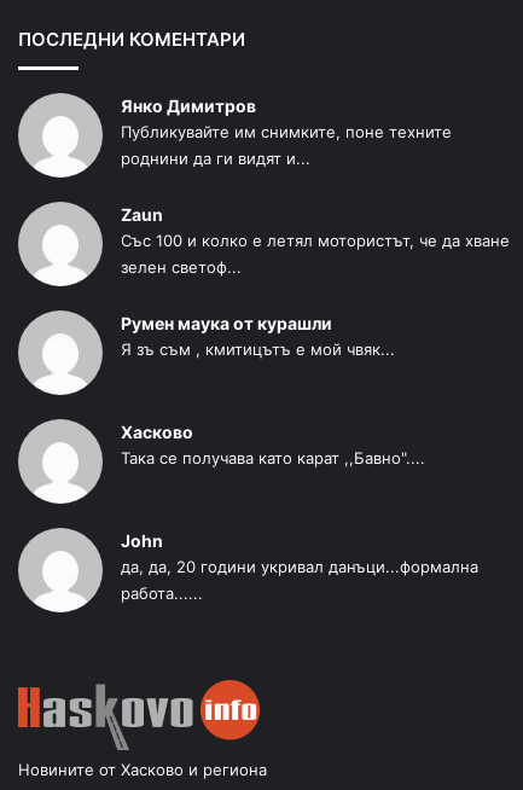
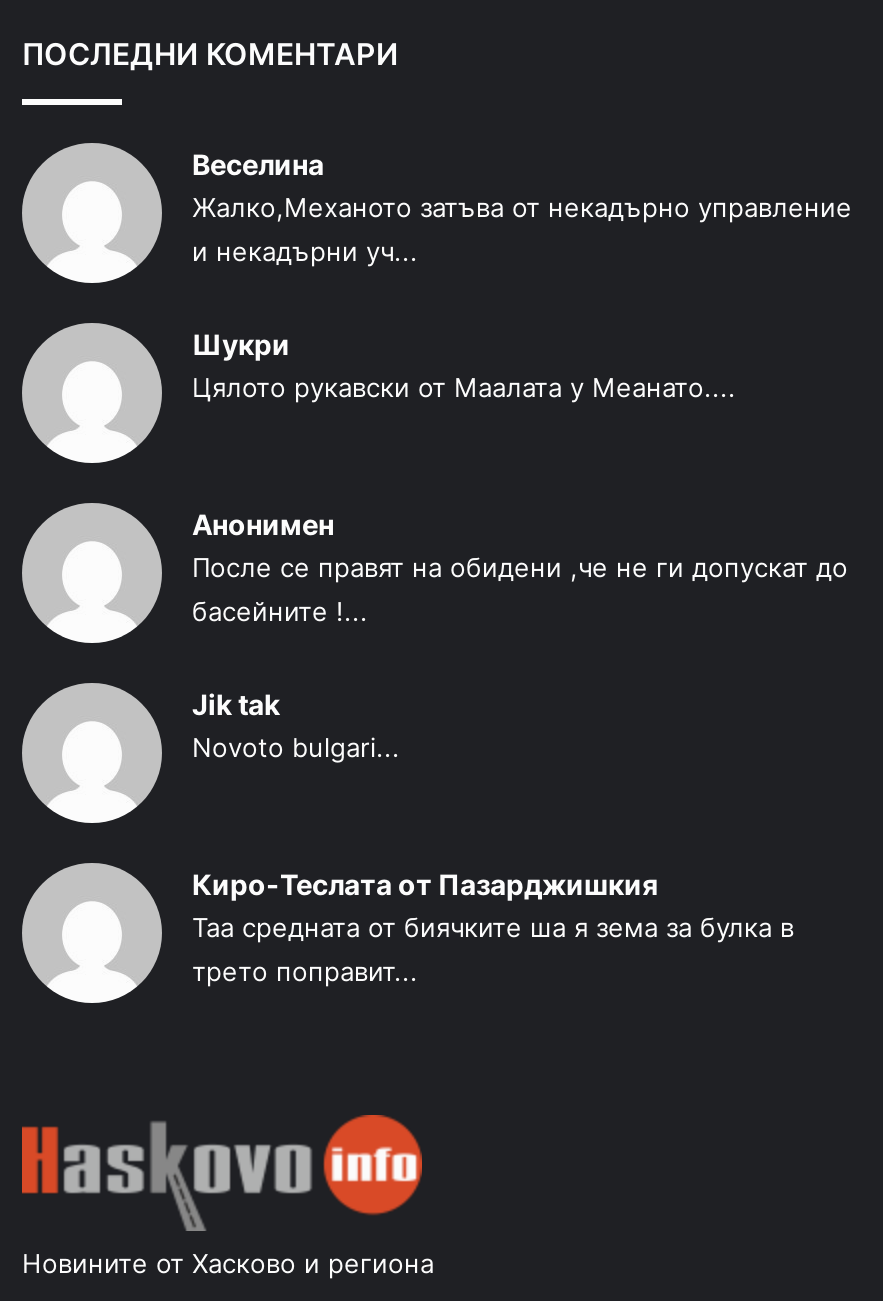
[121,96,452,168] Янко Димитров | Публикувайте им снимките, поне техните | роднини да ги видят и... -> [192,147,852,267] Веселина | Жалко,Механото затъва от некадърно управление | и некадърни уч...
[121,204,510,277] Zaun | Със 100 и колко е летял мотористът, че да хване | зелен светоф... -> [192,327,736,403] Шукри | Цялото рукавски от Маалата у Меанато....
[121,313,395,359] Румен маука от курашли | Я зъ съм , кмитицътъ е мой чвяк... -> [192,507,848,627] Анонимен | После се правят на обидени ,че не ги допускат до | басейните !...
[121,422,425,468] Хасково | Така се получава като карат ,,Бавно".... -> [192,687,400,763] Jik tak | Novoto bulgari...
[121,531,478,603] John | да, да, 20 години укривал данъци...формална | работа...... -> [192,867,794,987] Киро-Теслата от Пазарджишкия | Таа средната от биячките ша я зема за булка в | трето поправит...

